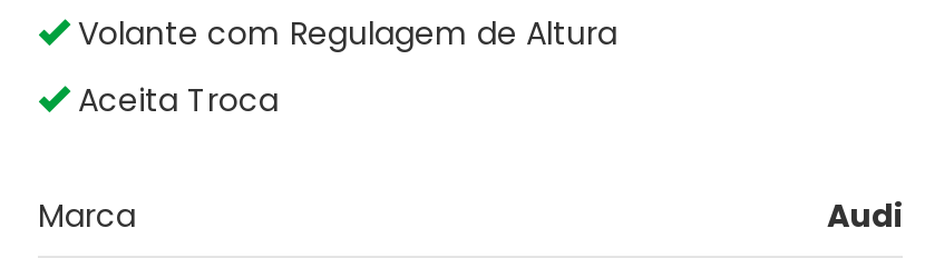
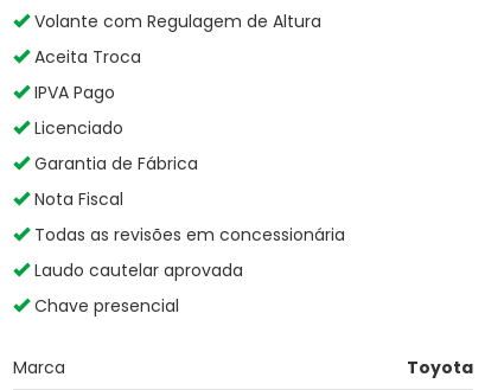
none -> [30,81,345,318] IPVA Pago | Licenciado | Garantia de Fábrica | Nota Fiscal | Todas as revisões em concessionária | Laudo cautelar aprovada | Chave presencial
[827,193,903,238] Audi -> [407,356,473,379] Toyota

